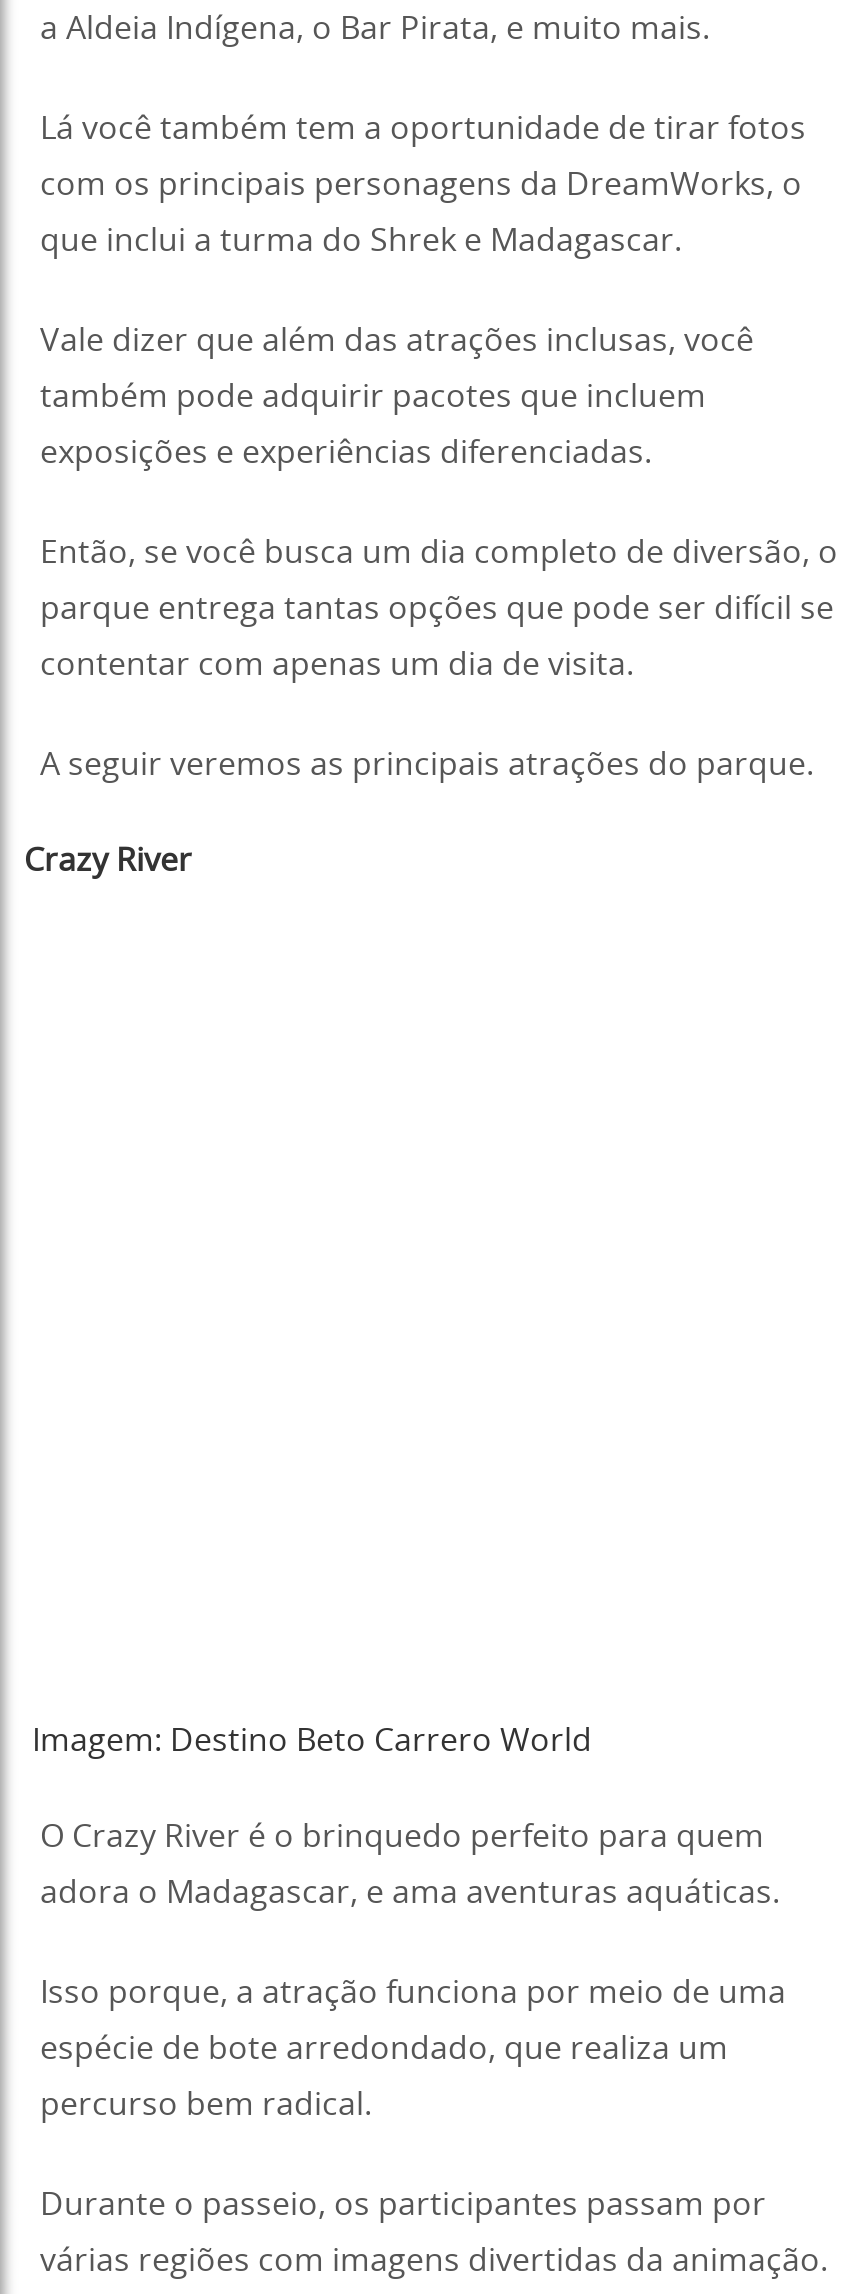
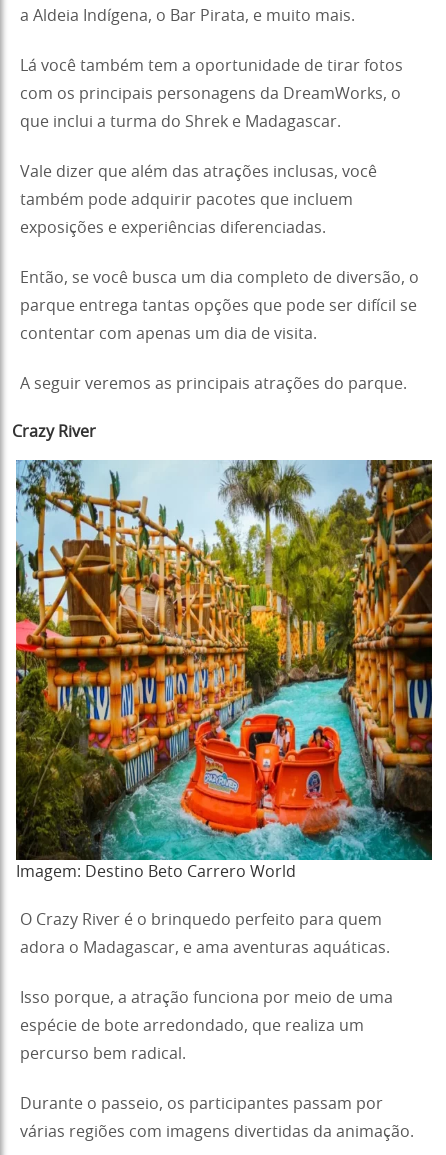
none -> [15,459,433,861] [image]

